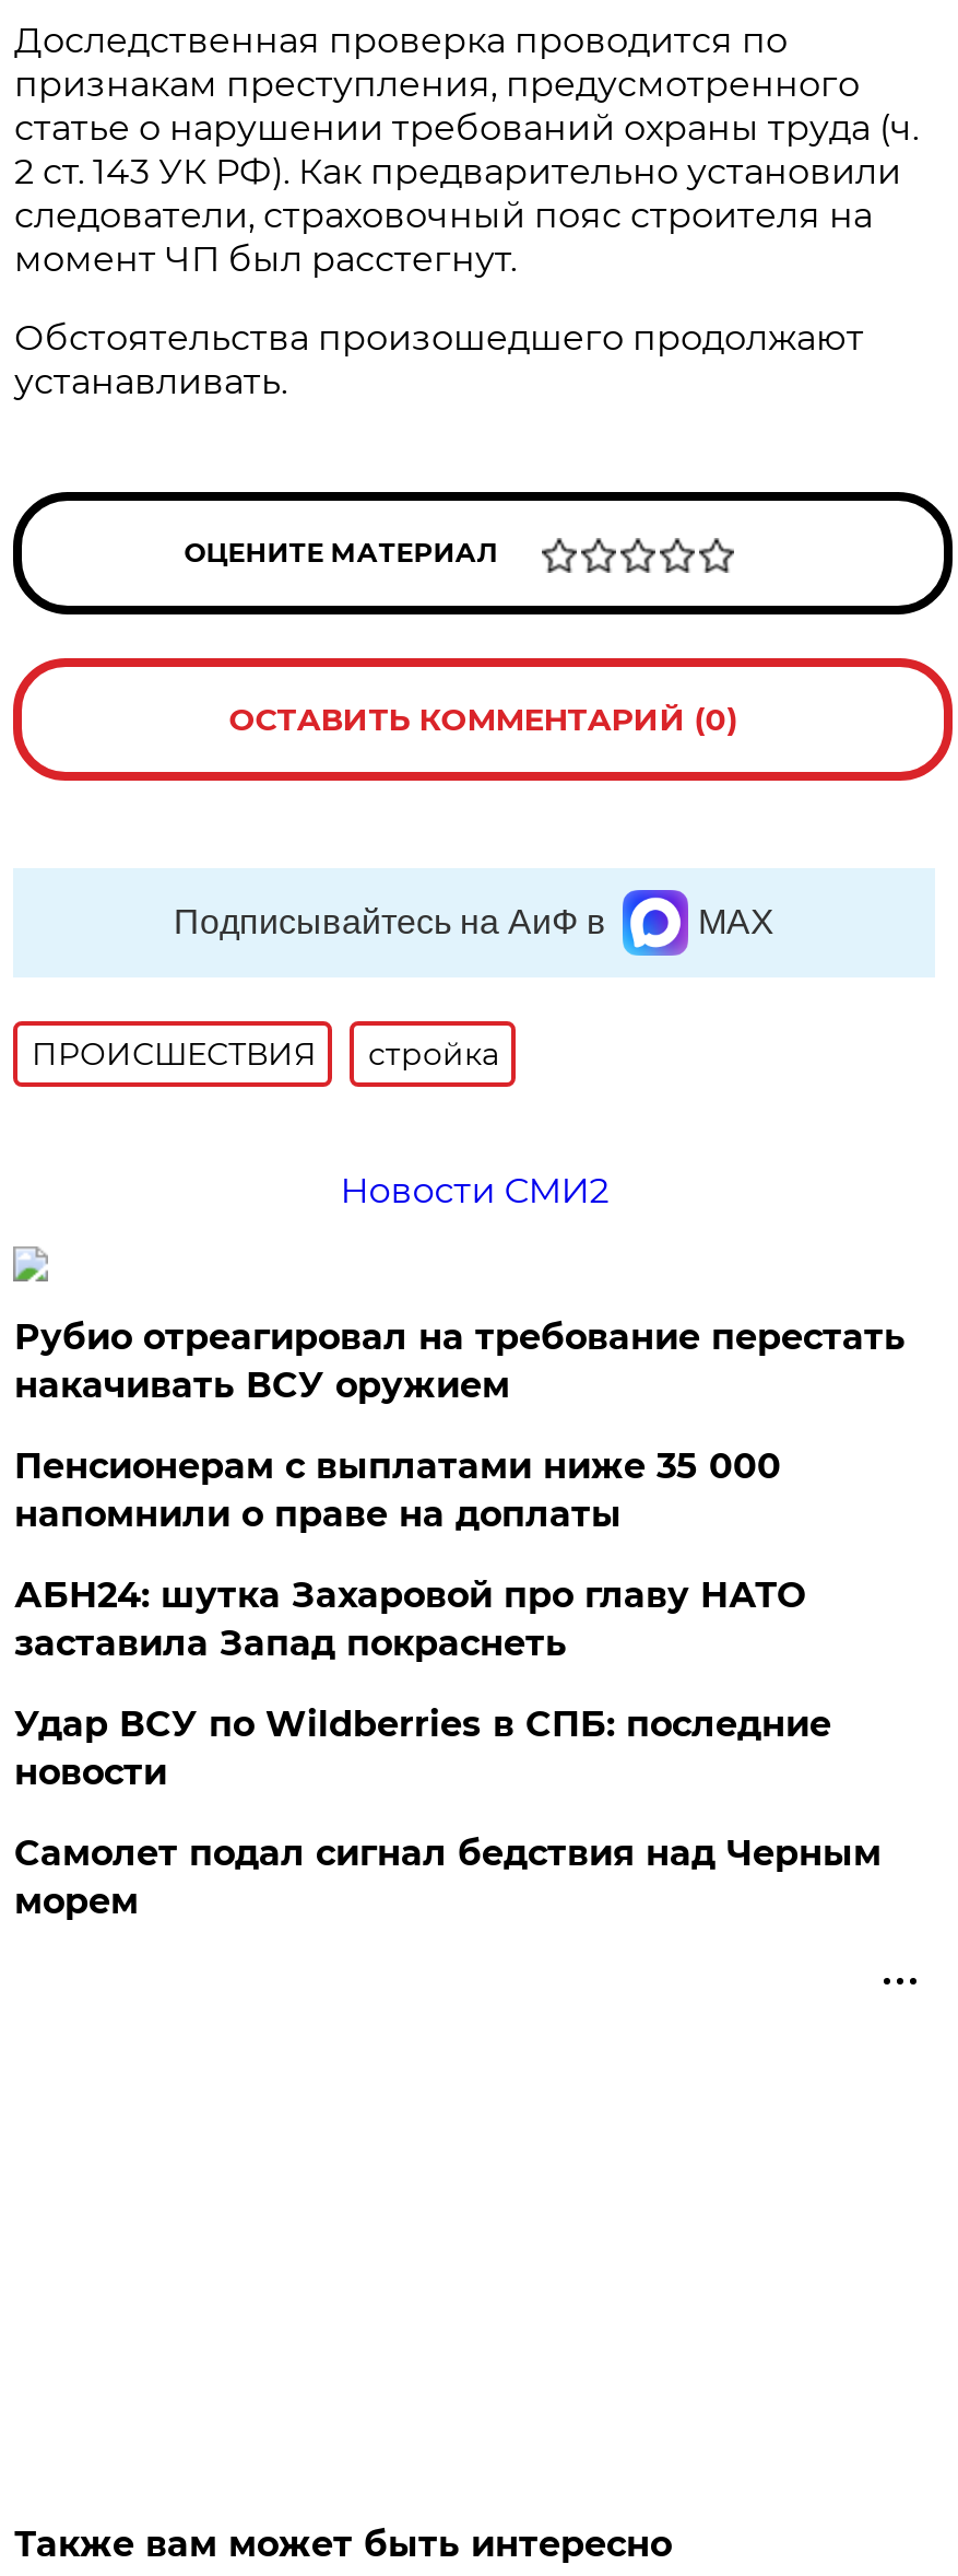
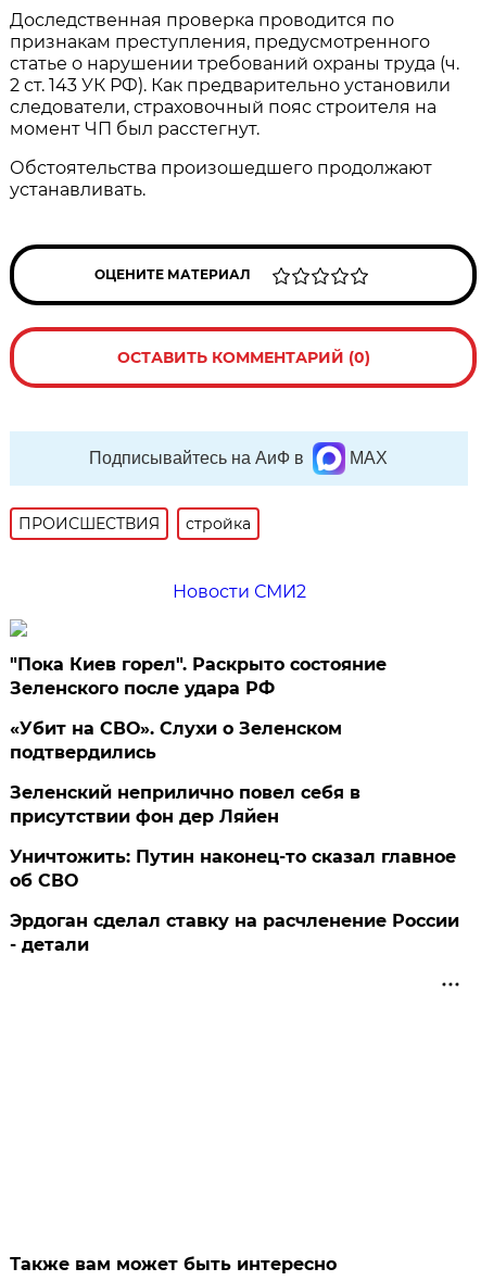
[14,1316,905,1406] Рубио отреагировал на требование перестать | накачивать ВСУ оружием -> [10,654,387,699] "Пока Киев горел". Раскрыто состояние | Зеленского после удара РФ
[14,1445,781,1535] Пенсионерам с выплатами ниже 35 000 | напомнили о праве на доплаты -> [10,718,342,763] «Убит на СВО». Слухи о Зеленском | подтвердились
[14,1574,805,1664] АБН24: шутка Захаровой про главу НАТО | заставила Запад покраснеть -> [10,782,361,827] Зеленский неприлично повел cебя в | присутствии фон дер Ляйен
[14,1703,831,1793] Удар ВСУ по Wildberries в СПБ: последние | новости -> [10,846,456,891] Уничтожить: Путин наконец-то сказал главное | об СВО
[14,1833,881,1922] Самолет подал сигнал бедствия над Черным | морем -> [10,910,460,955] Эрдоган сделал ставку на расчленение России | - детали

